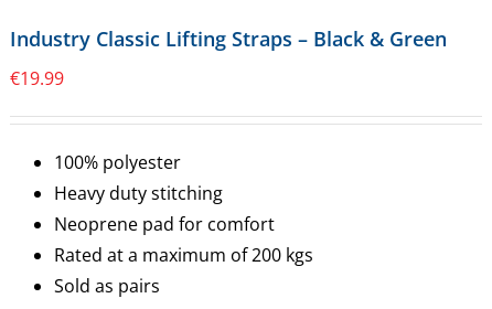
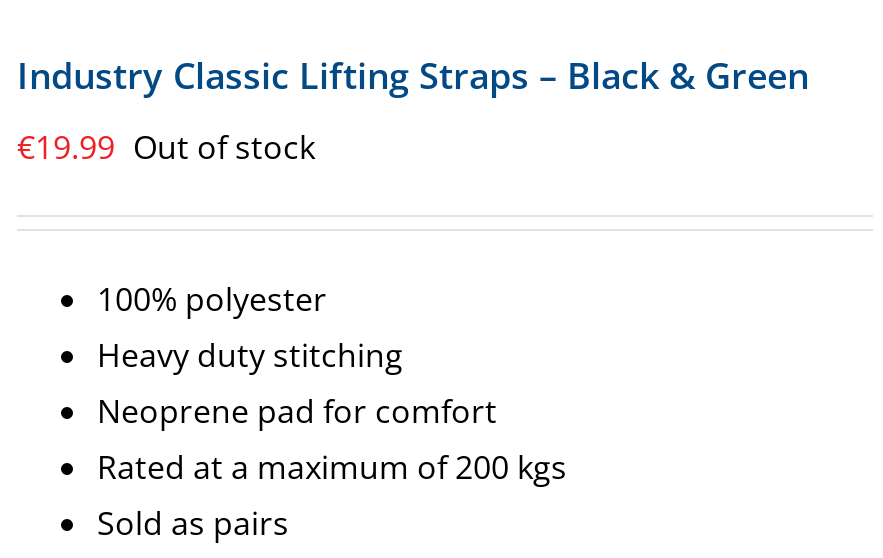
[10,67,64,91] €19.99 -> [17,126,315,170] €19.99 Out of stock

